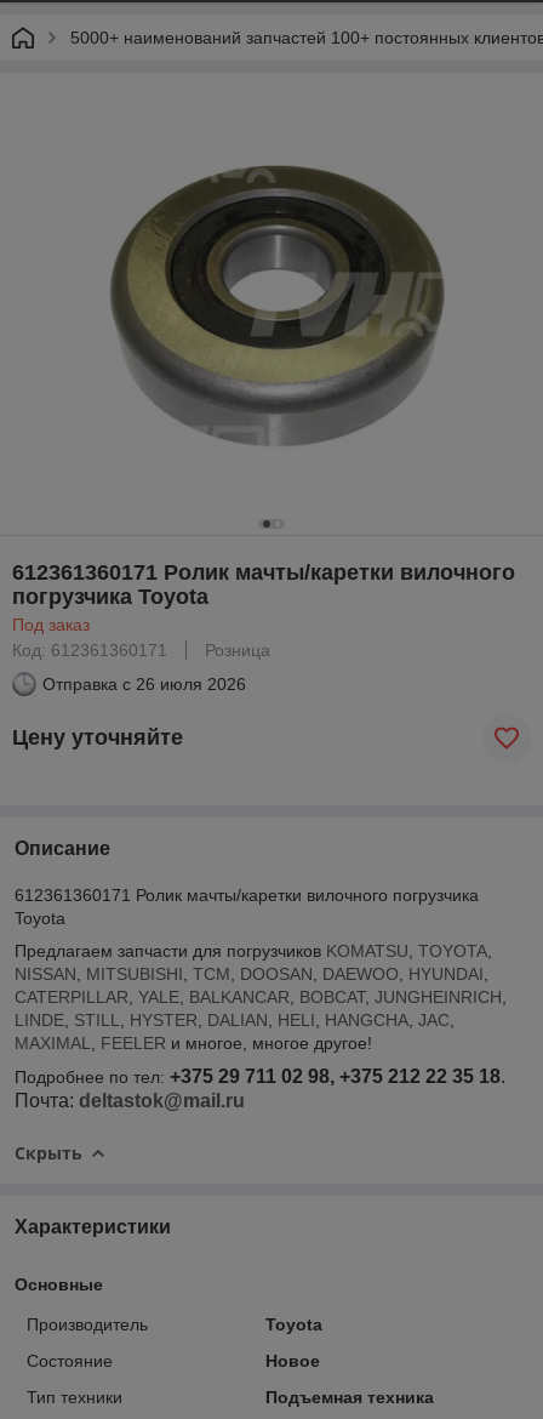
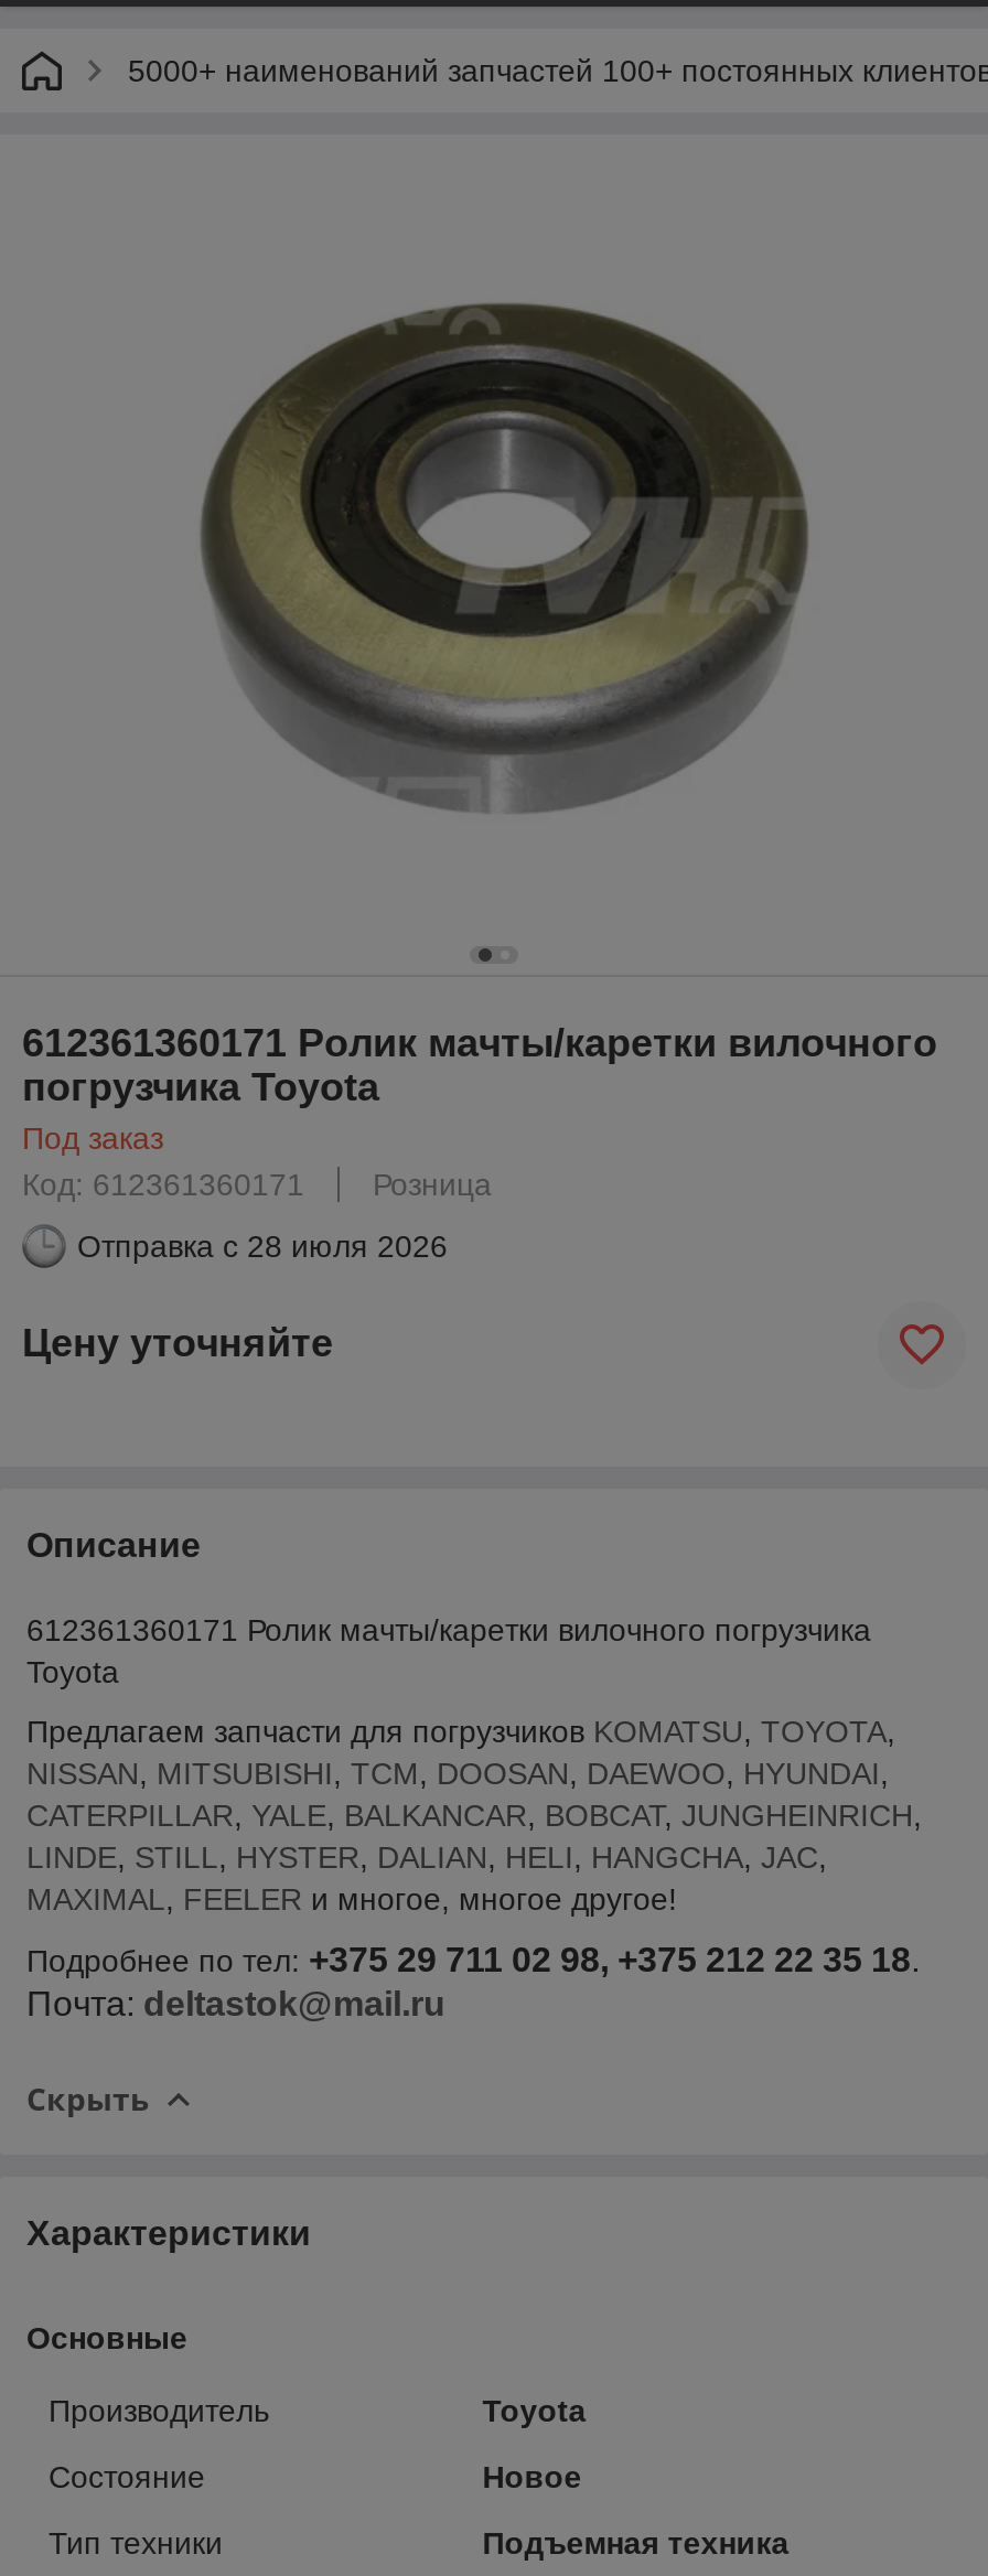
[42,674,246,693] Отправка с 26 июля 2026 -> [77,1228,448,1263] Отправка с 28 июля 2026

